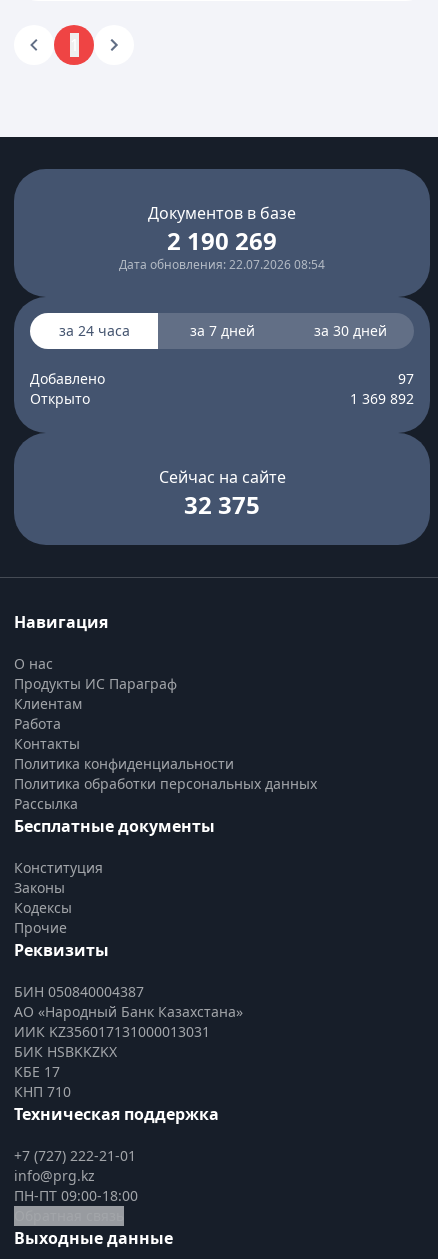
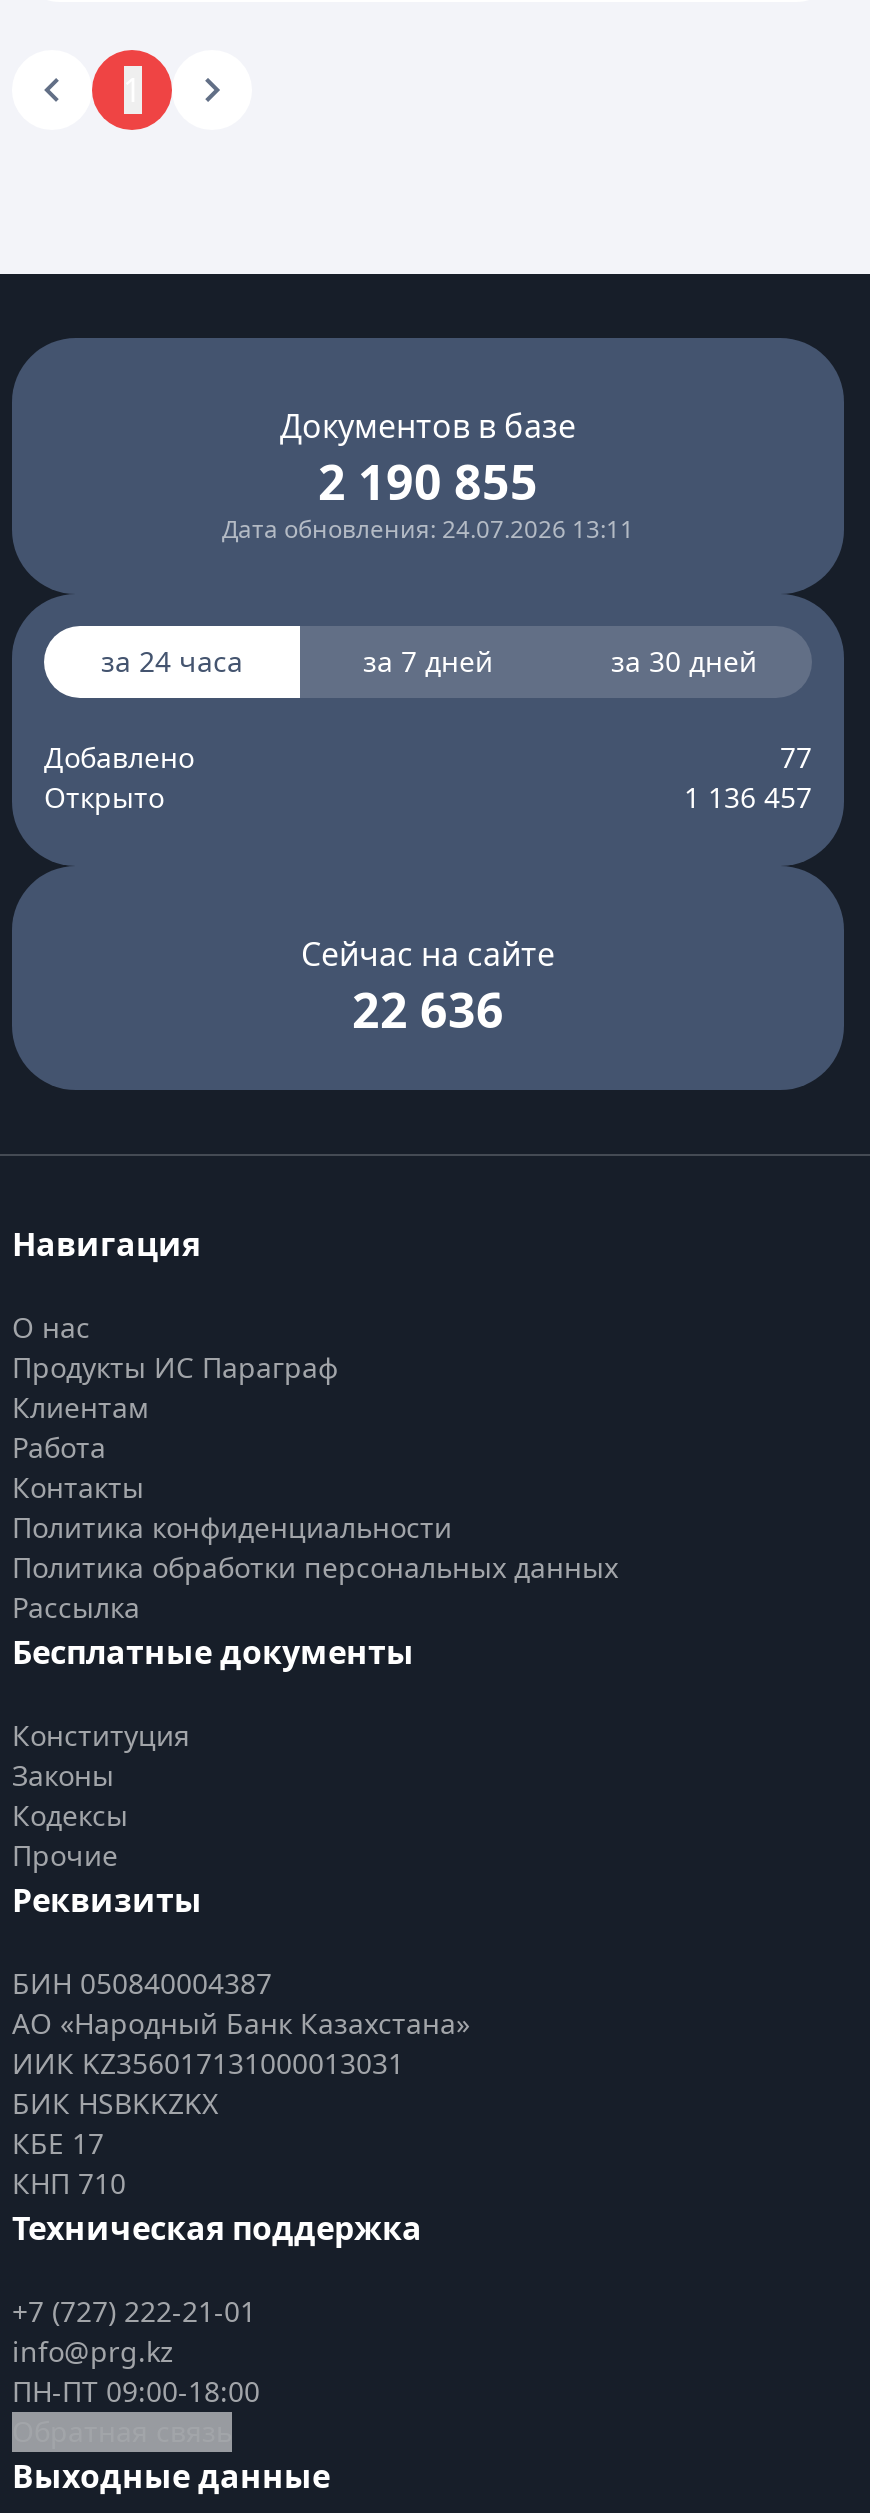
[167,224,277,257] 2 190 269 -> [318,448,538,514] 2 190 855
[119,256,325,273] Дата обновления: 22.07.2026 08:54 -> [222,512,634,546] Дата обновления: 24.07.2026 13:11
[398,369,414,388] 97 -> [780,738,812,776] 77
[350,389,414,408] 1 369 892 -> [684,778,812,816] 1 136 457
[184,488,260,521] 32 375 -> [352,976,504,1042] 22 636

